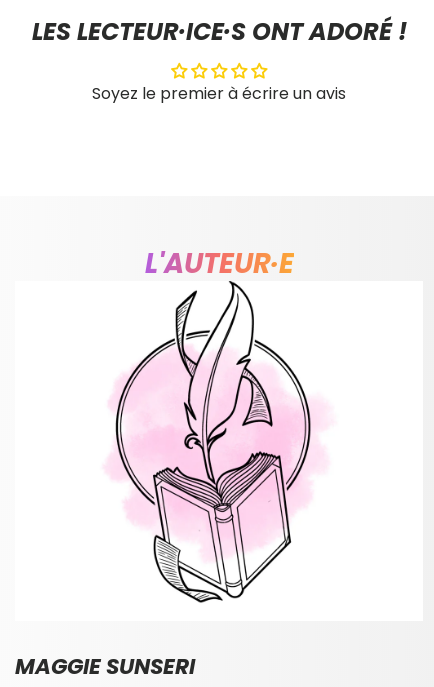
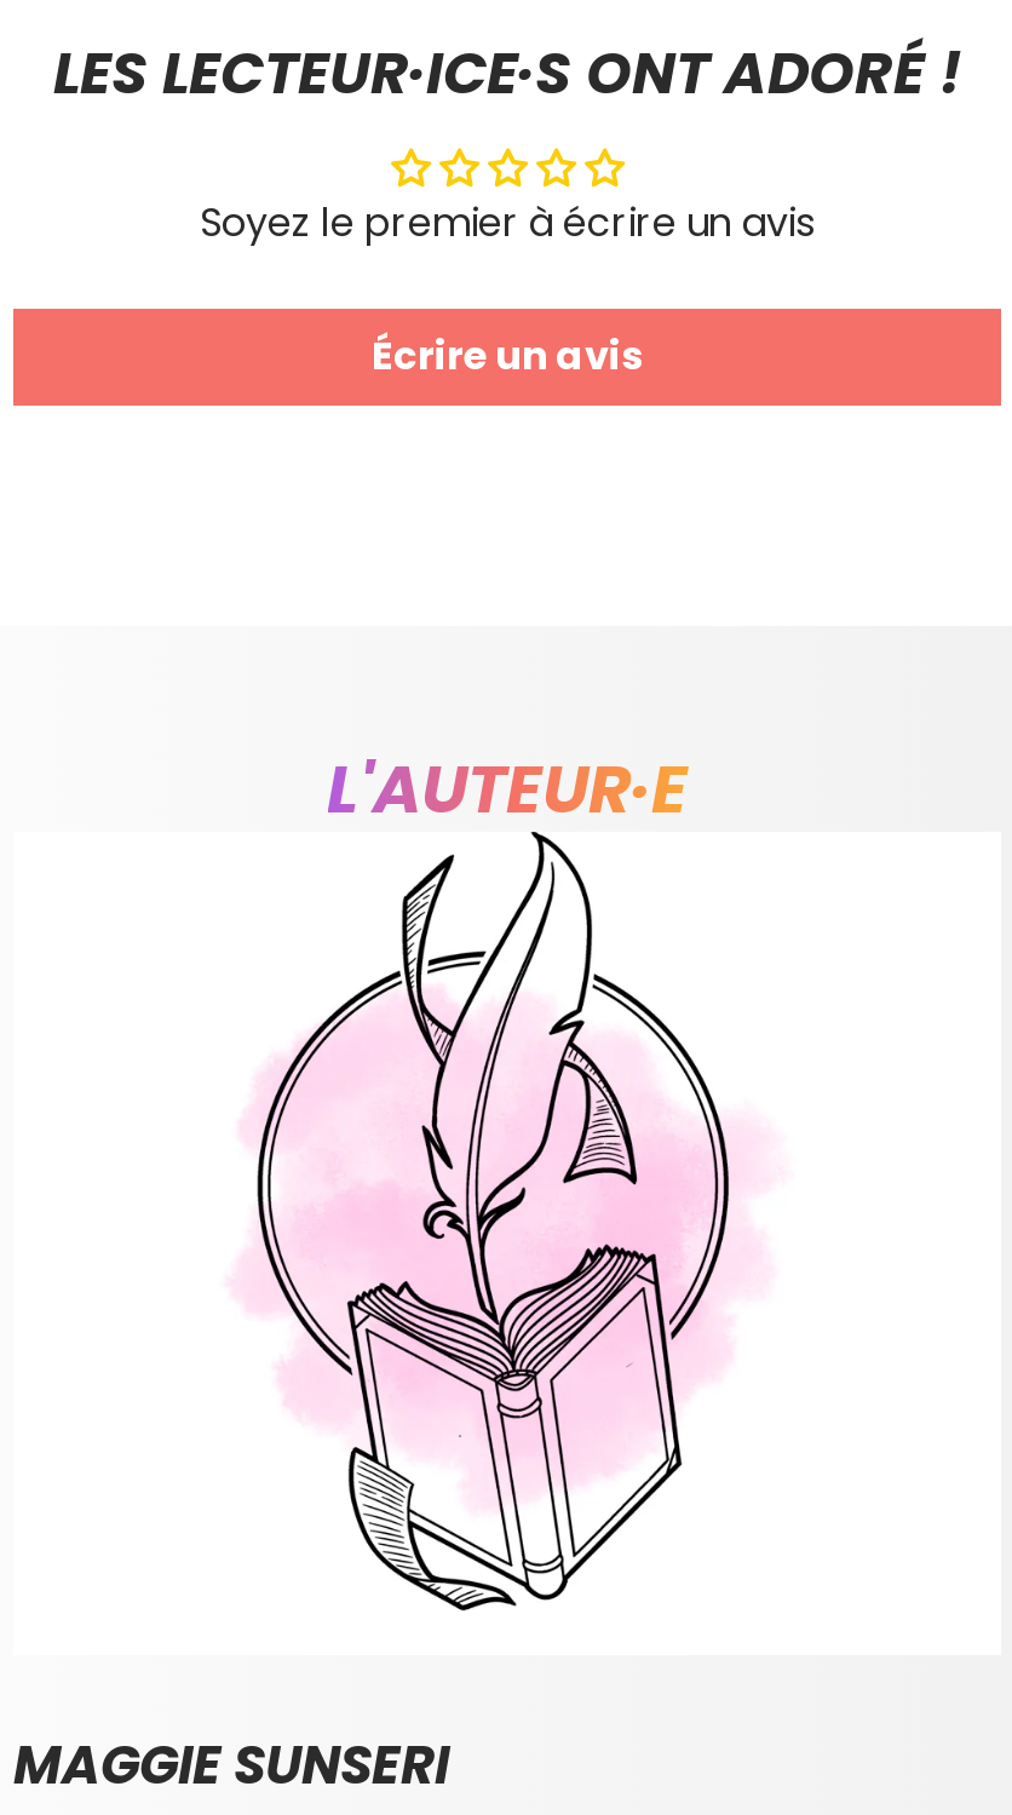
none -> [372,328,643,384] Écrire un avis

